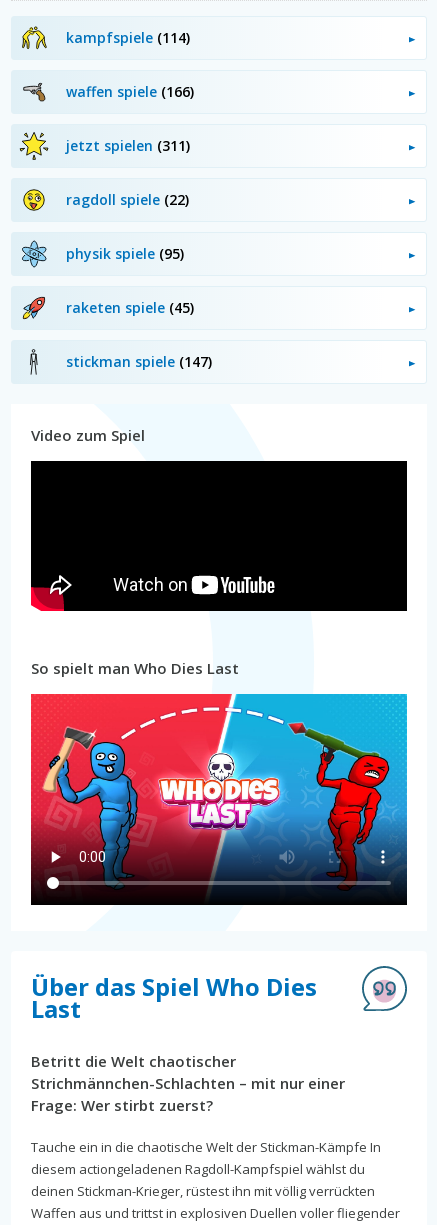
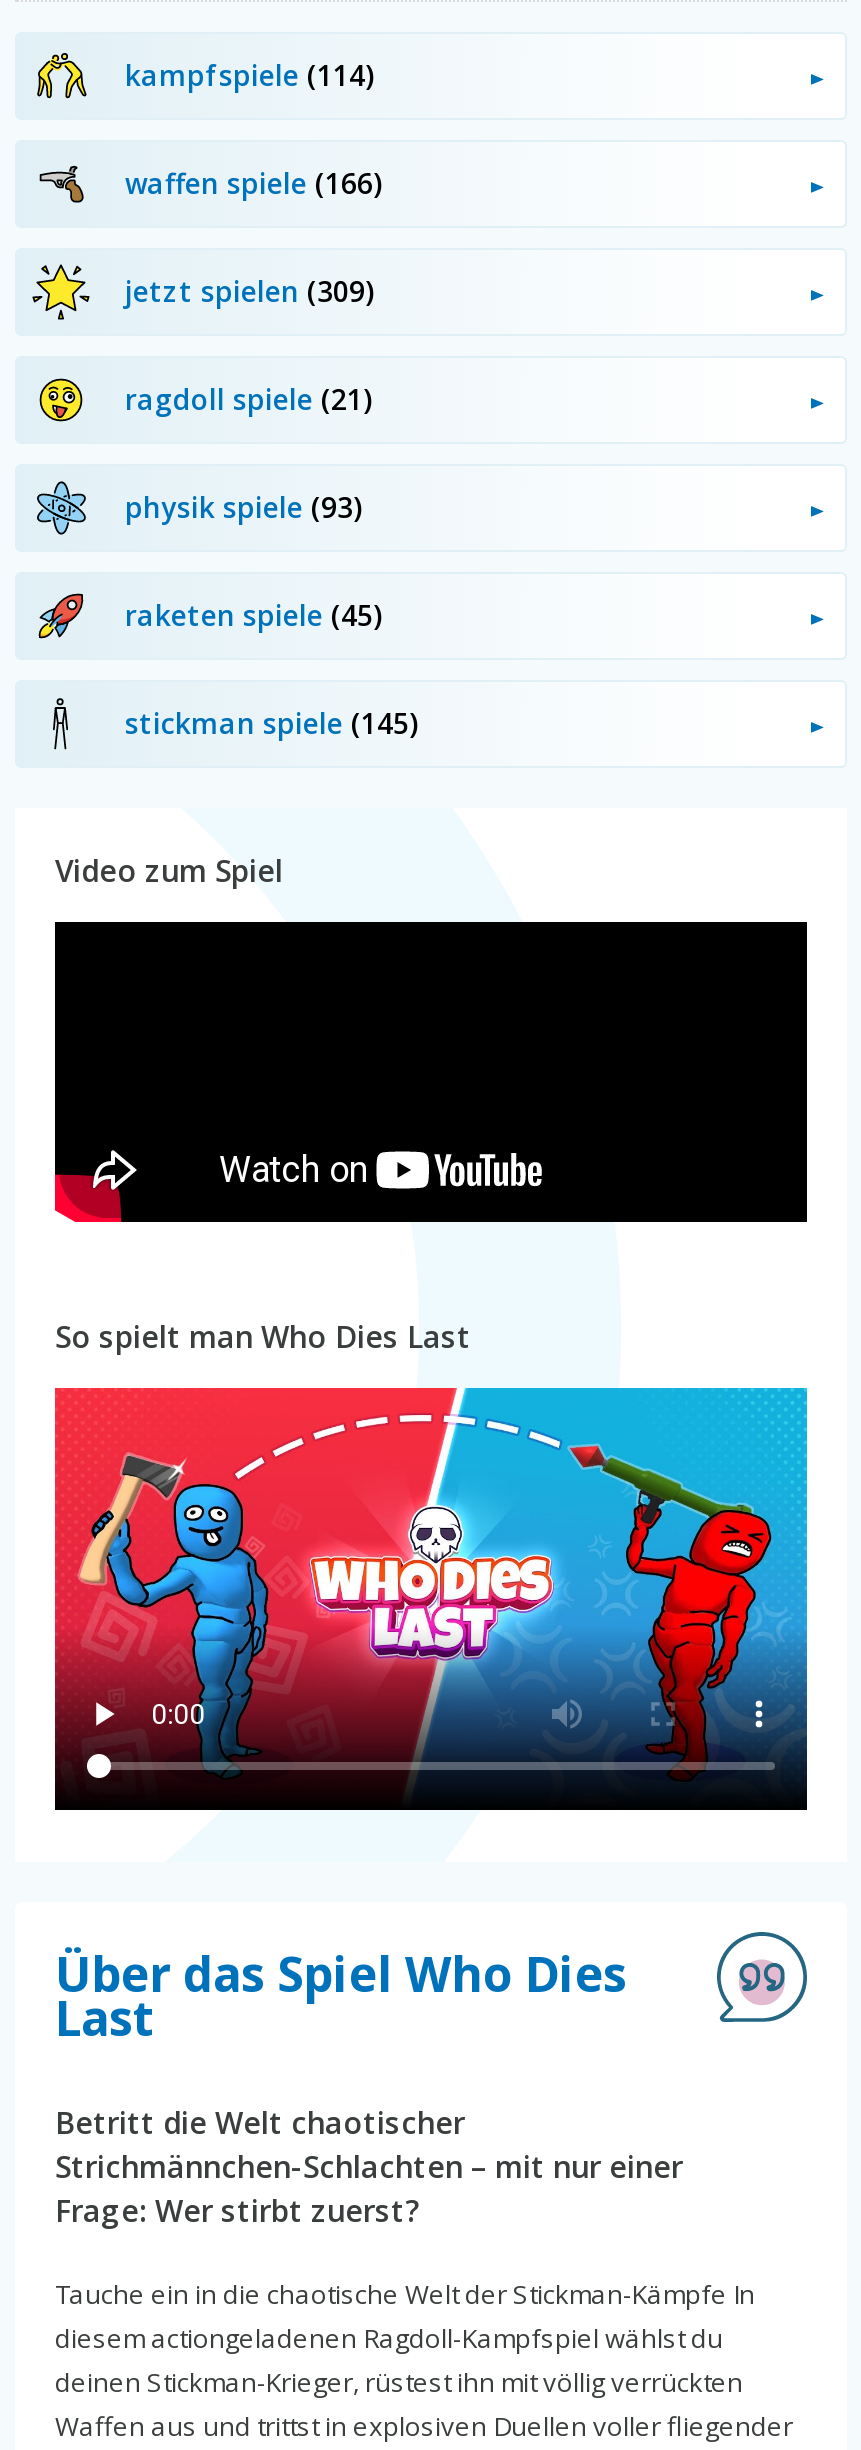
[66,136,190,155] jetzt spielen (311) -> [125,272,373,310] jetzt spielen (309)
[66,190,189,209] ragdoll spiele (22) -> [125,380,371,418] ragdoll spiele (21)
[66,244,184,263] physik spiele (95) -> [125,488,361,526] physik spiele (93)
[66,352,212,371] stickman spiele (147) -> [125,704,417,742] stickman spiele (145)

